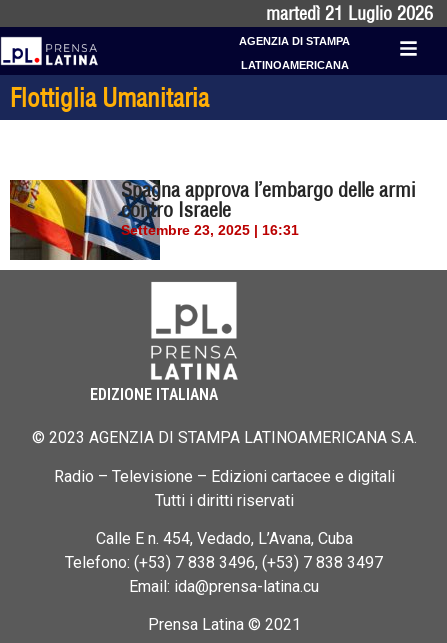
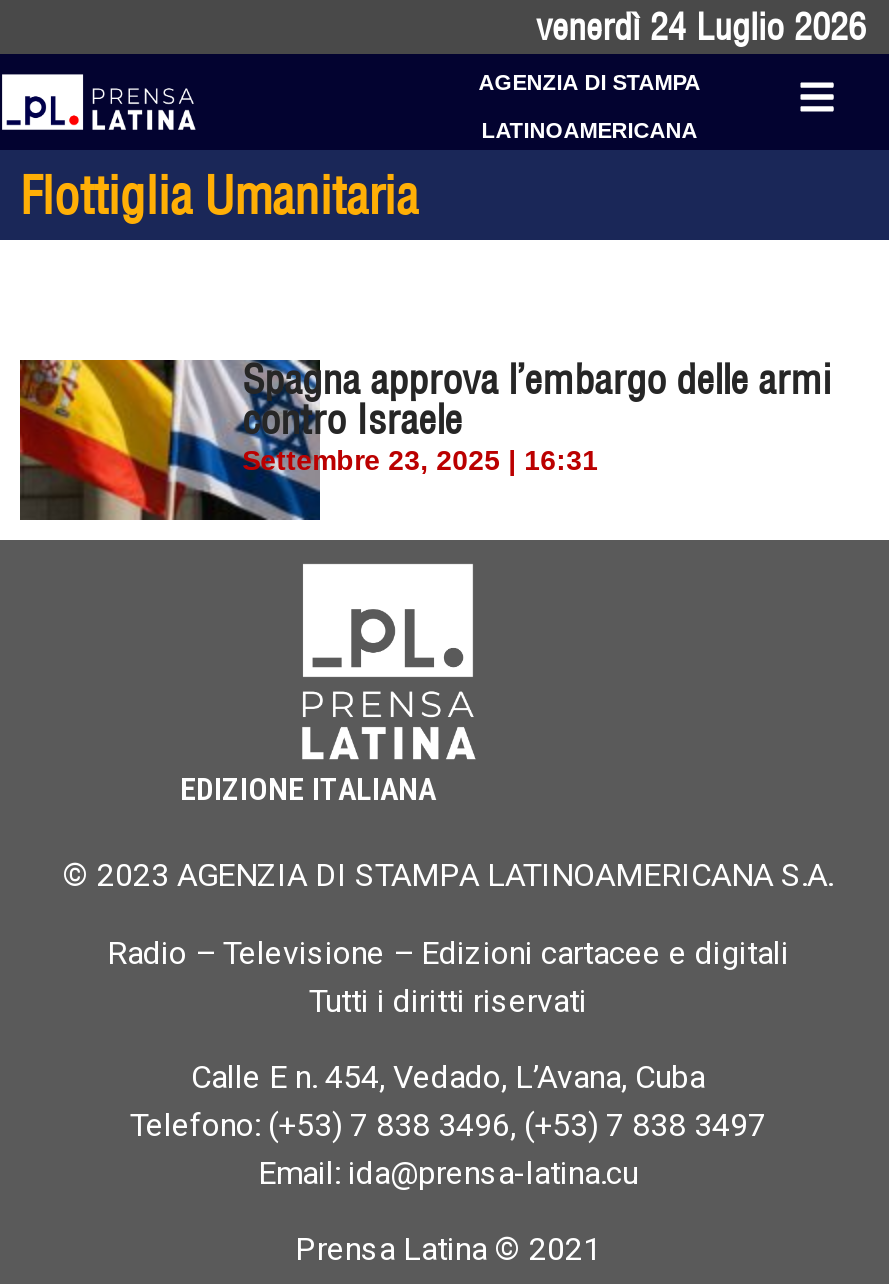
[266,2,433,25] martedì 21 Luglio 2026 -> [536,4,866,50] venerdì 24 Luglio 2026

